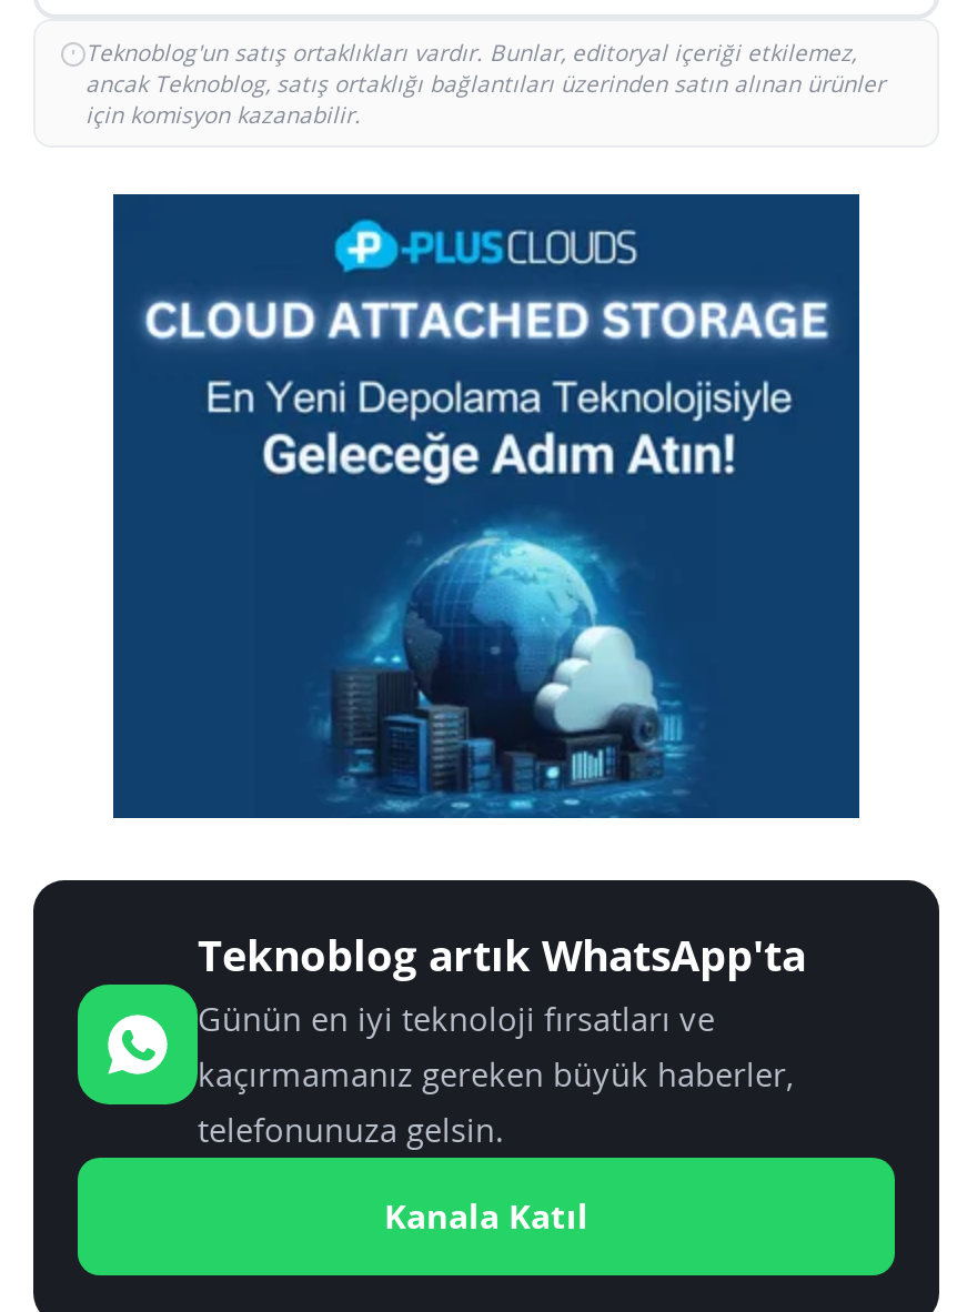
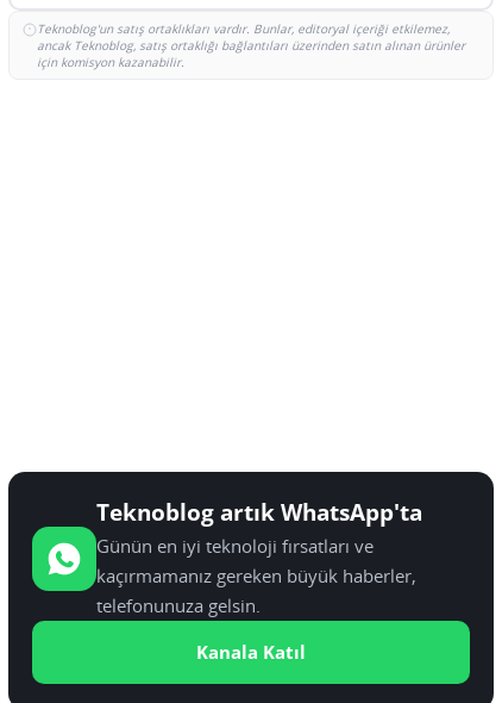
[111,191,862,821] [image] -> none

